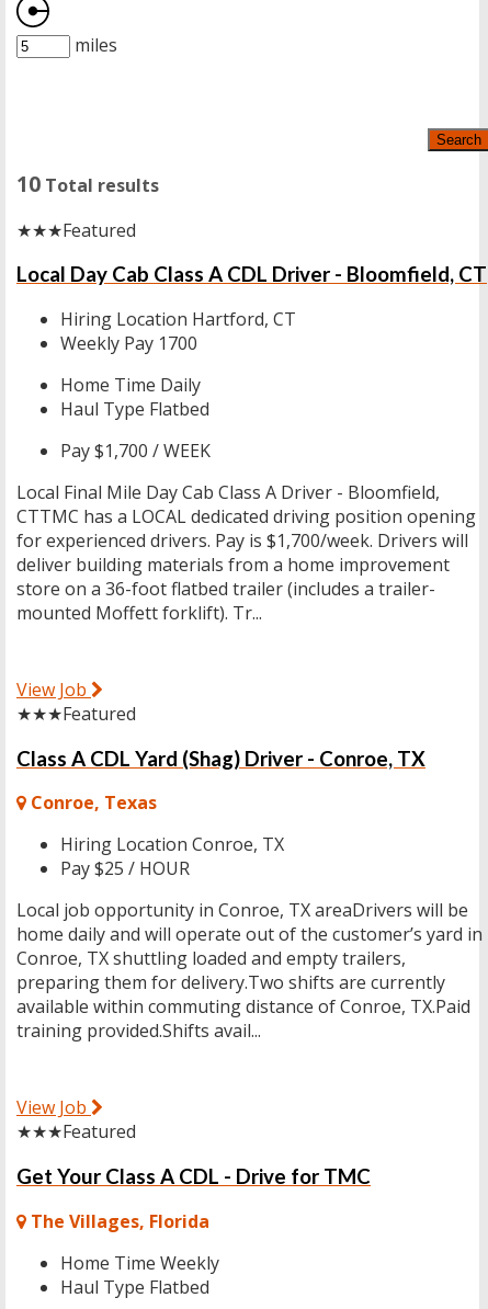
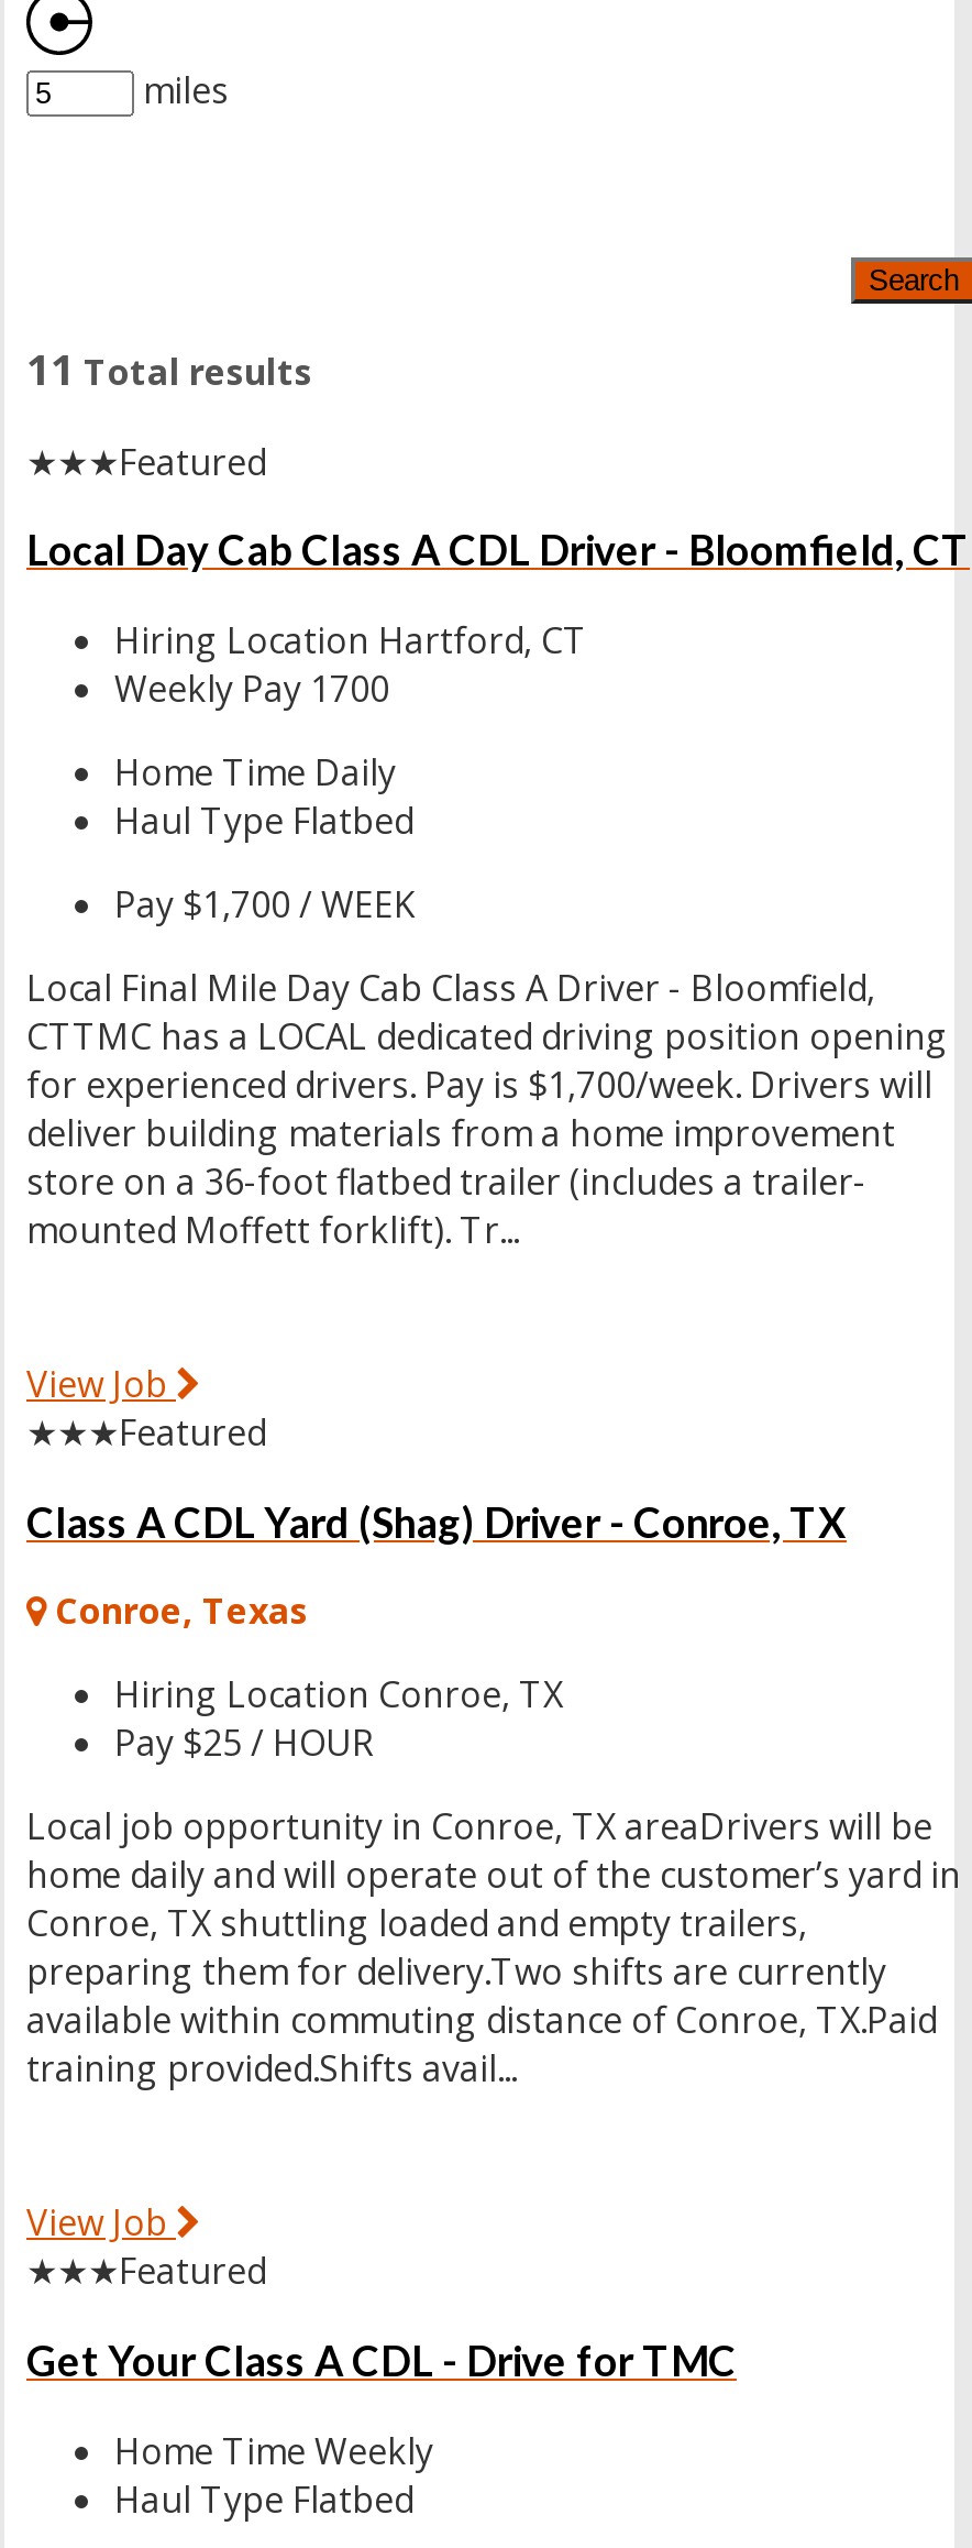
[16,168,159,198] 10 Total results -> [26,338,312,397] 11 Total results
[26,1209,209,1233] The Villages, Florida -> none

